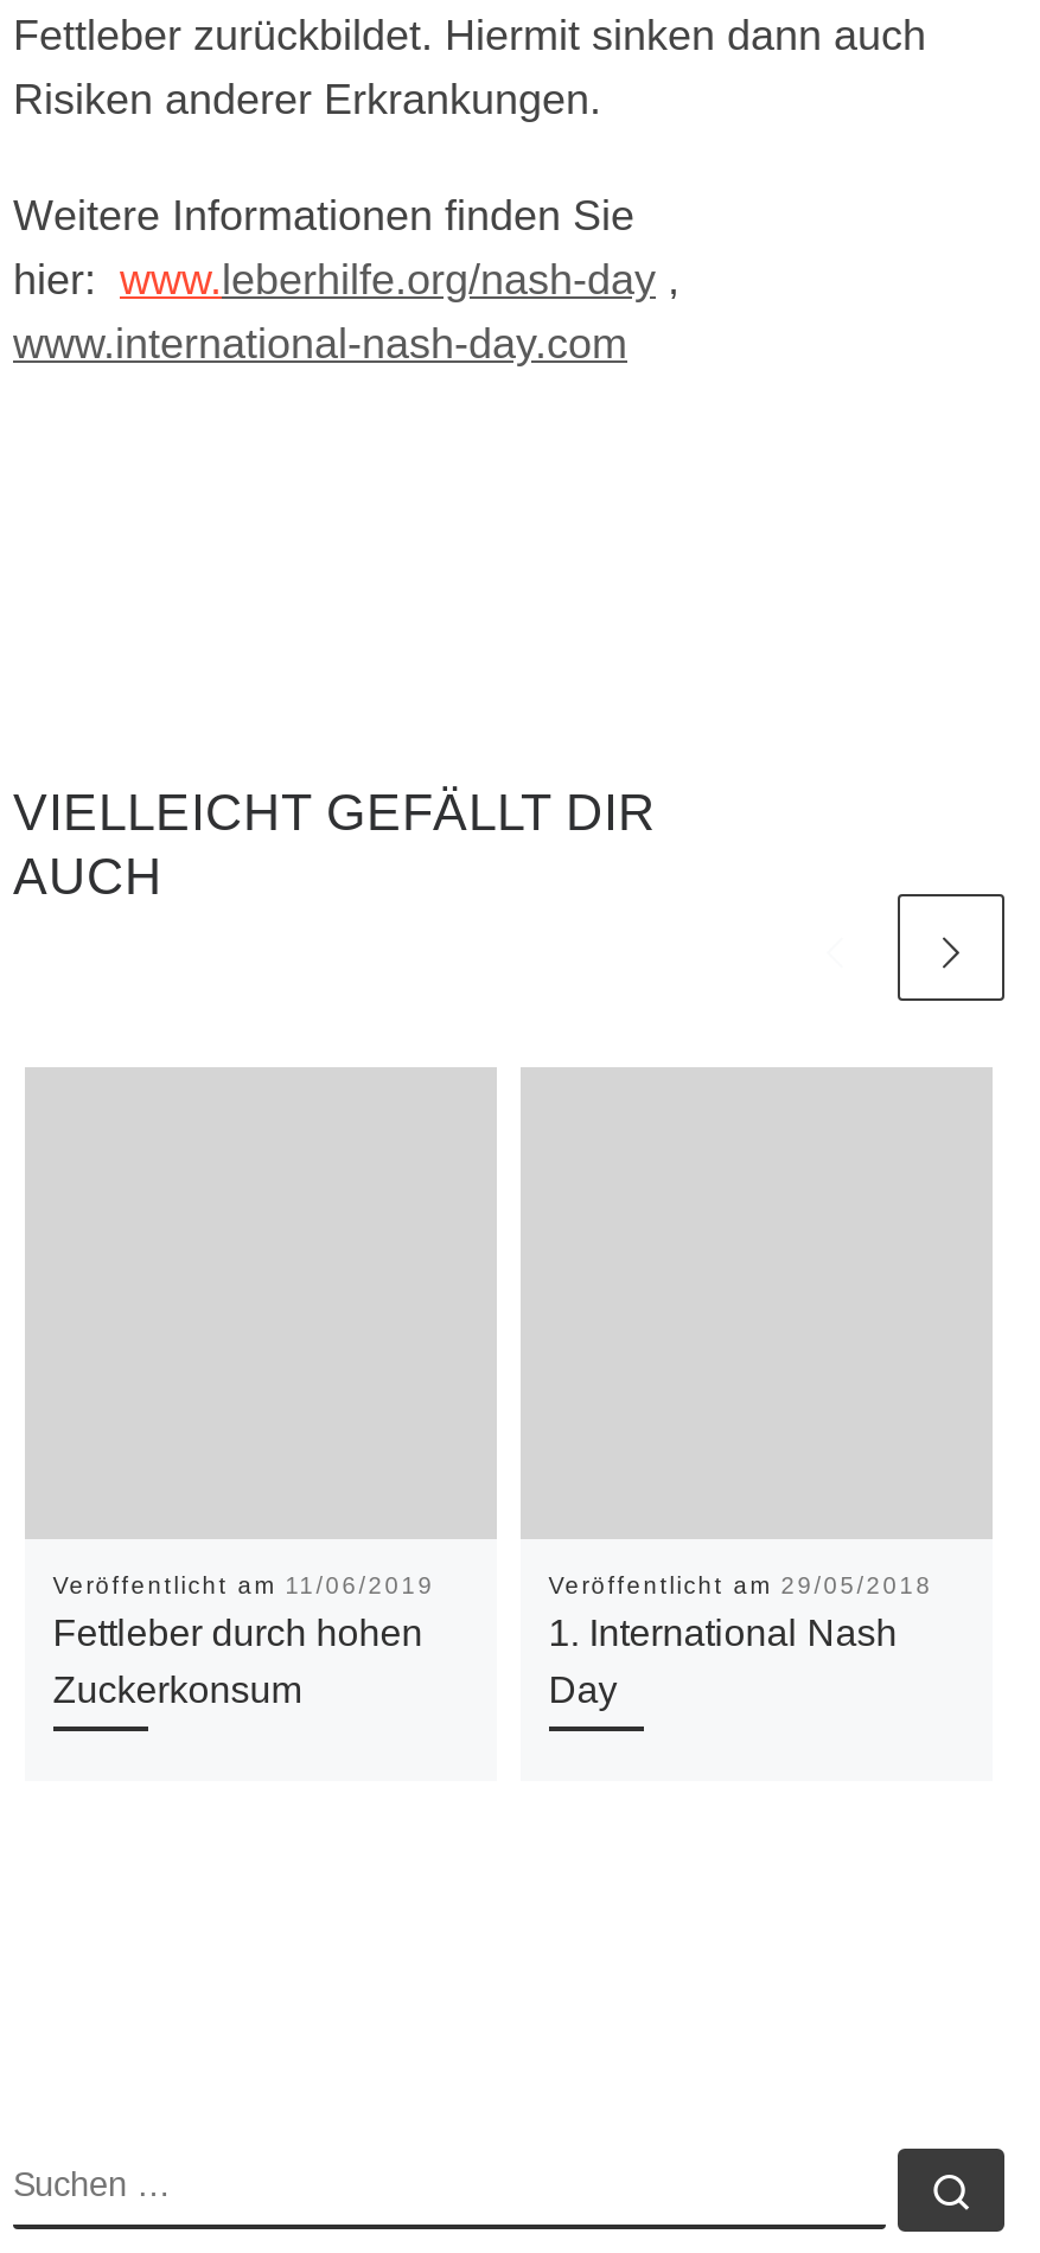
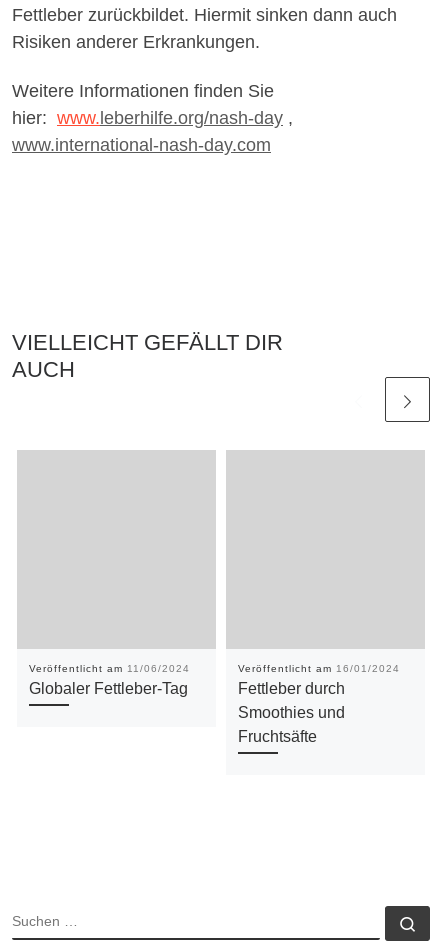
[53,1572,434,1709] Veröffentlicht am 11/06/2019 | Fettleber durch hohen | Zuckerkonsum -> [29,663,190,697] Veröffentlicht am 11/06/2024 | Globaler Fettleber-Tag
[548,1572,933,1709] Veröffentlicht am 29/05/2018 | 1. International Nash | Day -> [238,663,400,745] Veröffentlicht am 16/01/2024 | Fettleber durch | Smoothies und | Fruchtsäfte

